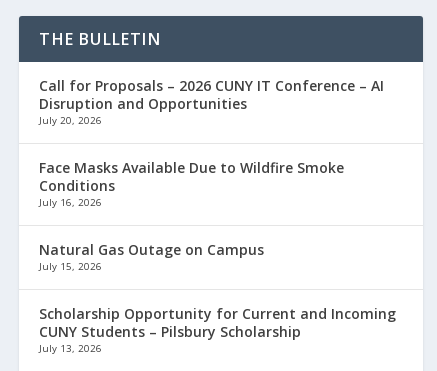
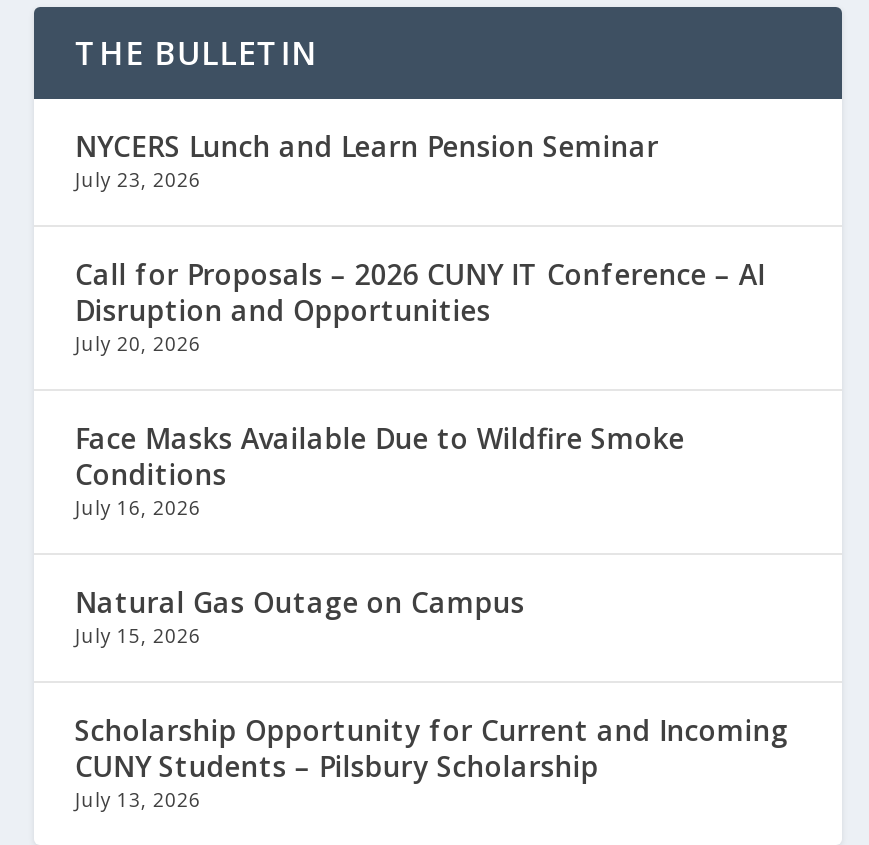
none -> [75,127,659,193] NYCERS Lunch and Learn Pension Seminar | July 23, 2026

